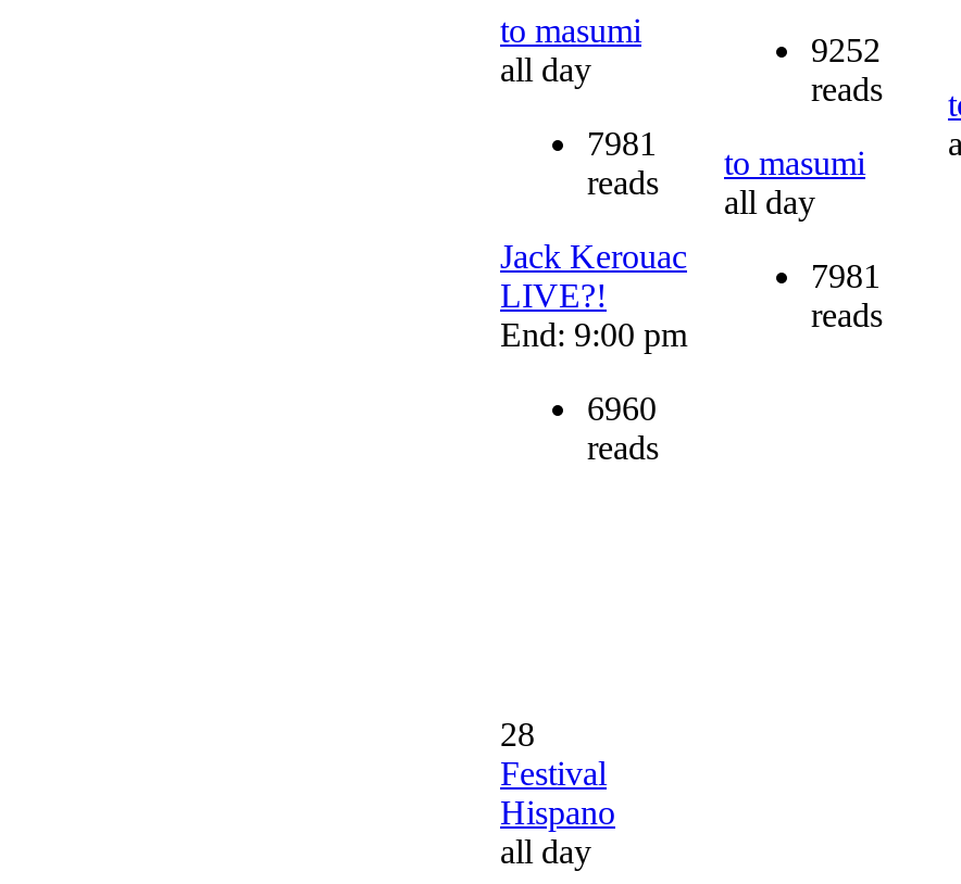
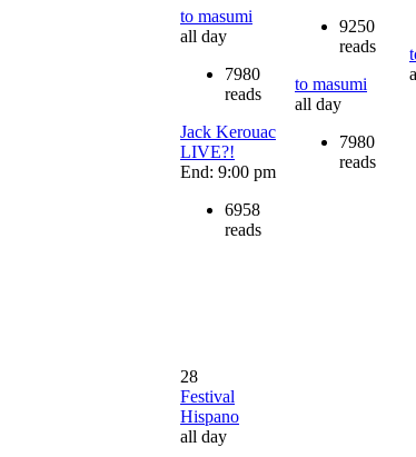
[811,31,881,68] 9252 -> [339,16,375,35] 9250
[587,124,657,161] 7981 -> [225,64,260,83] 7980
[811,257,881,294] 7981 -> [339,132,375,151] 7980
[587,389,657,426] 6960 -> [225,200,260,219] 6958

